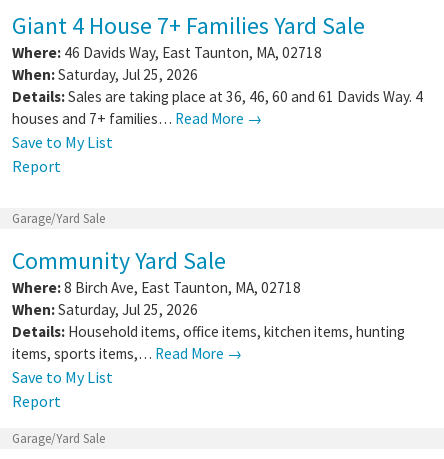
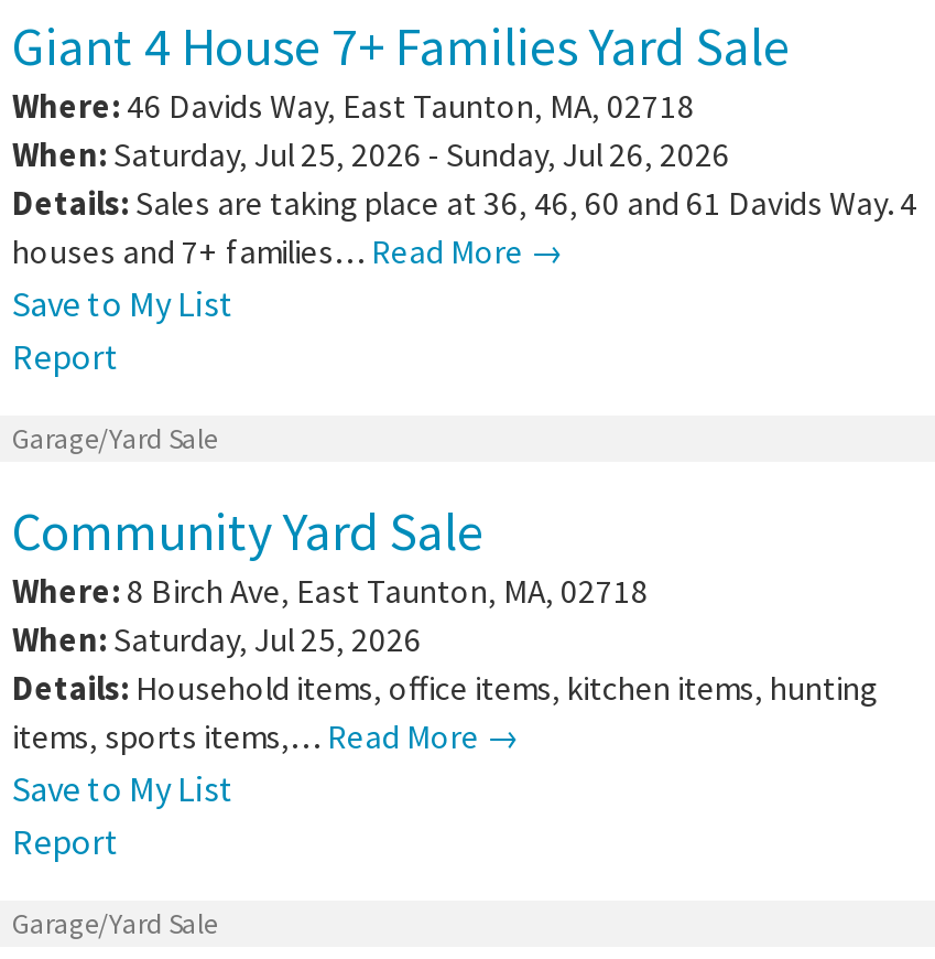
[12,65,198,84] When: Saturday, Jul 25, 2026 -> [12,134,730,176] When: Saturday, Jul 25, 2026 - Sunday, Jul 26, 2026

